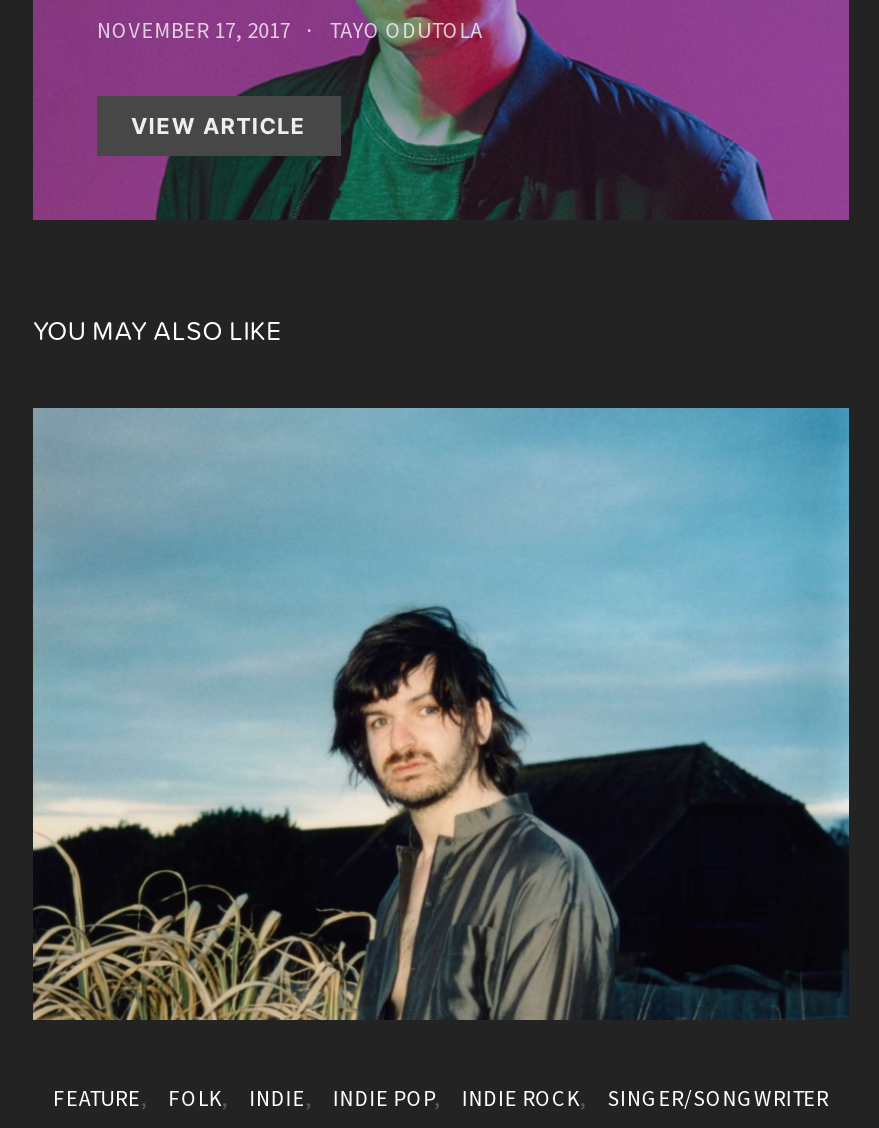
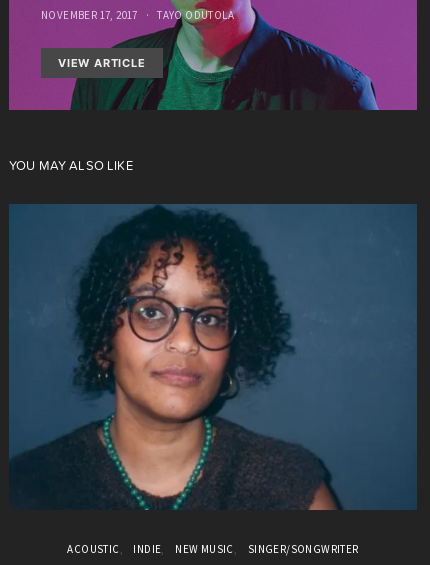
[31,406,851,1114] [image] | FEATURE | FOLK -> [9,204,417,557] [image] | ACOUSTIC
[333,1084,580,1114] INDIE POP | INDIE ROCK -> [175,542,234,557] NEW MUSIC

